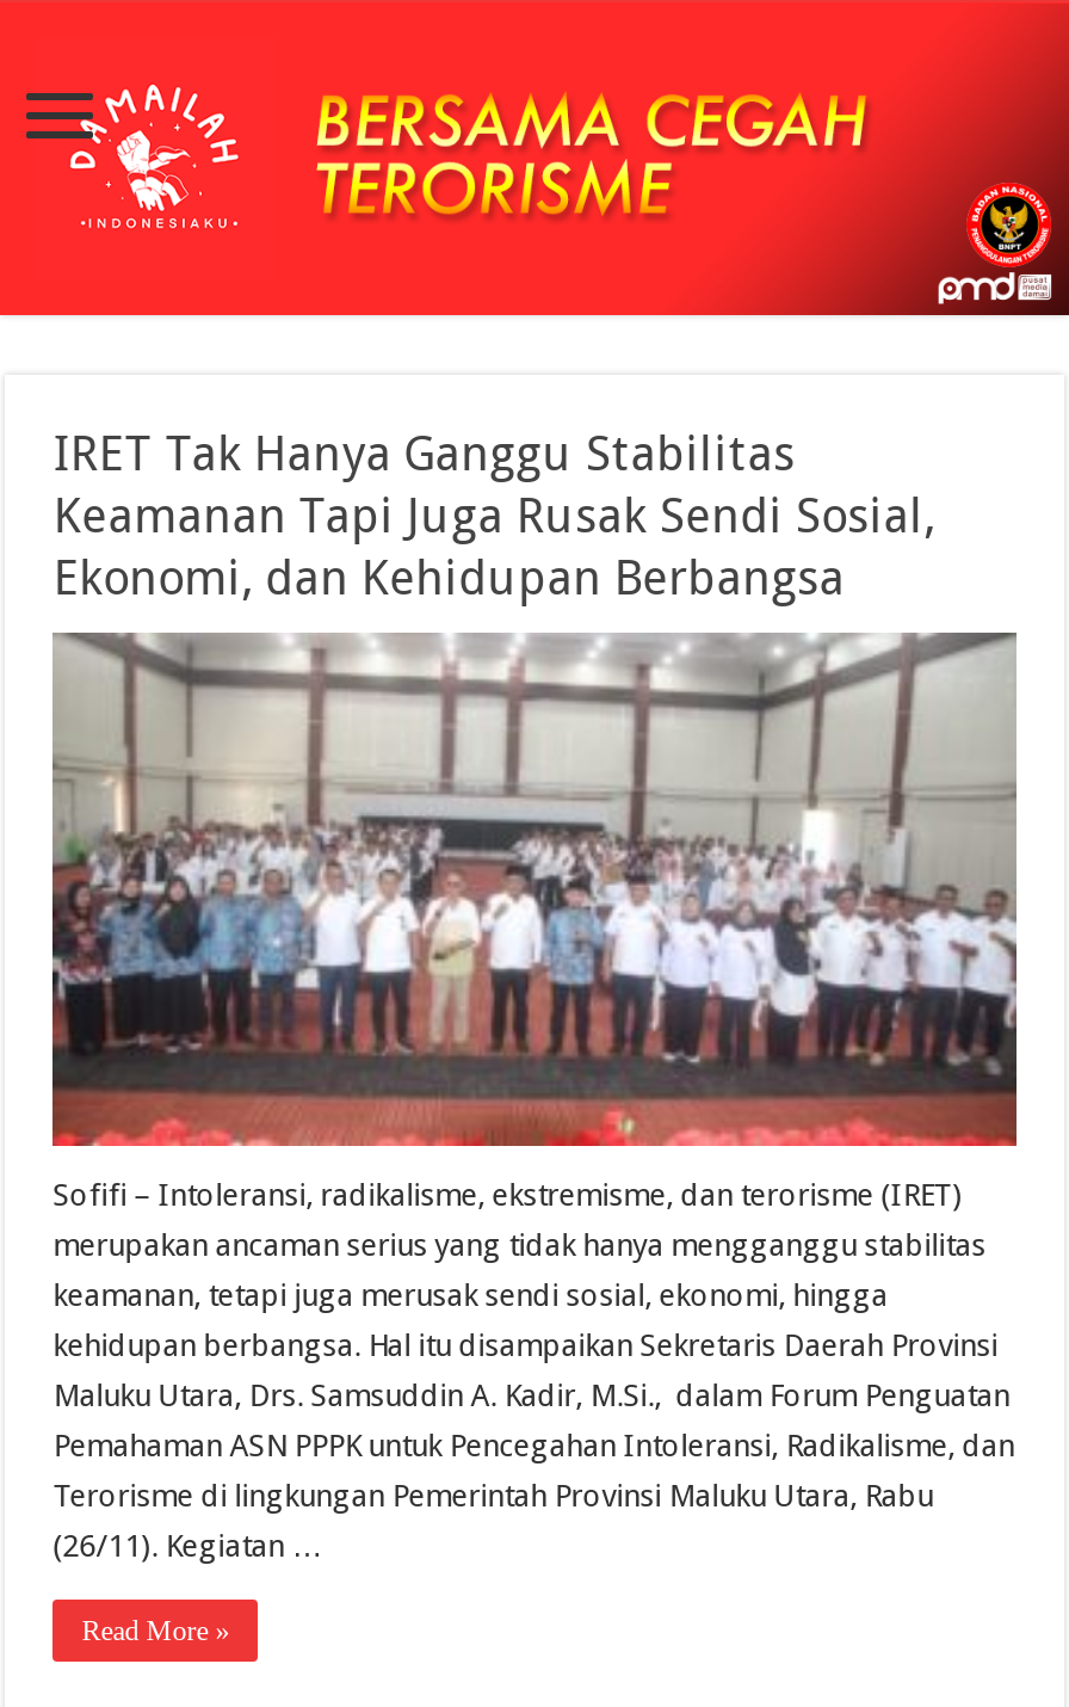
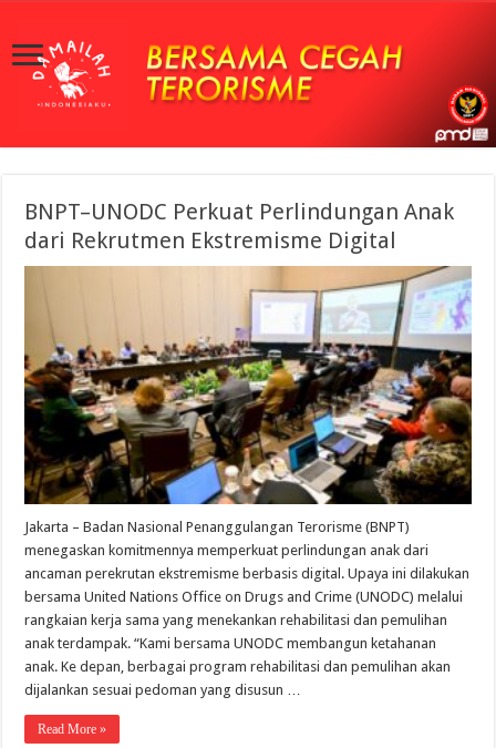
[53,425,936,607] IRET Tak Hanya Ganggu Stabilitas | Keamanan Tapi Juga Rusak Sendi Sosial, | Ekonomi, dan Kehidupan Berbangsa -> [25,199,454,254] BNPT–UNODC Perkuat Perlindungan Anak | dari Rekrutmen Ekstremisme Digital
[50,633,1019,1564] [image] | Sofifi – Intoleransi, radikalisme, ekstremisme, dan terorisme (IRET) | merupakan ancaman serius yang tidak hanya mengganggu stabilitas | keamanan, tetapi juga merusak sendi sosial, ekonomi, hingga | kehidupan berbangsa. Hal itu disampaikan Sekretaris Daerah Provinsi | Maluku Utara, Drs. Samsuddin A. Kadir, M.Si., dalam Forum Penguatan | Pemahaman ASN PPPK untuk Pencegahan Intoleransi, Radikalisme, dan | Terorisme di lingkungan Pemerintah Provinsi Maluku Utara, Rabu | (26/11). Kegiatan … -> [24,266,472,698] [image] | Jakarta – Badan Nasional Penanggulangan Terorisme (BNPT) | menegaskan komitmennya memperkuat perlindungan anak dari | ancaman perekrutan ekstremisme berbasis digital. Upaya ini dilakukan | bersama United Nations Office on Drugs and Crime (UNODC) melalui | rangkaian kerja sama yang menekankan rehabilitasi dan pemulihan | anak terdampak. “Kami bersama UNODC membangun ketahanan | anak. Ke depan, berbagai program rehabilitasi dan pemulihan akan | dijalankan sesuai pedoman yang disusun …

